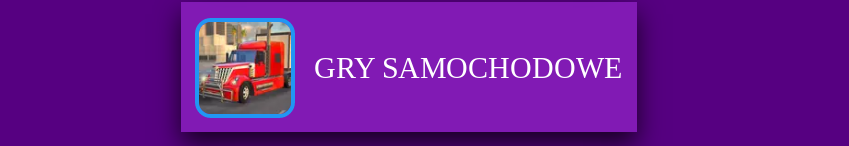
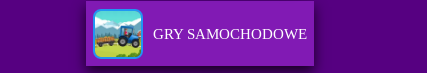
[197,20,293,114] [image] -> [94,10,142,58] [image]

